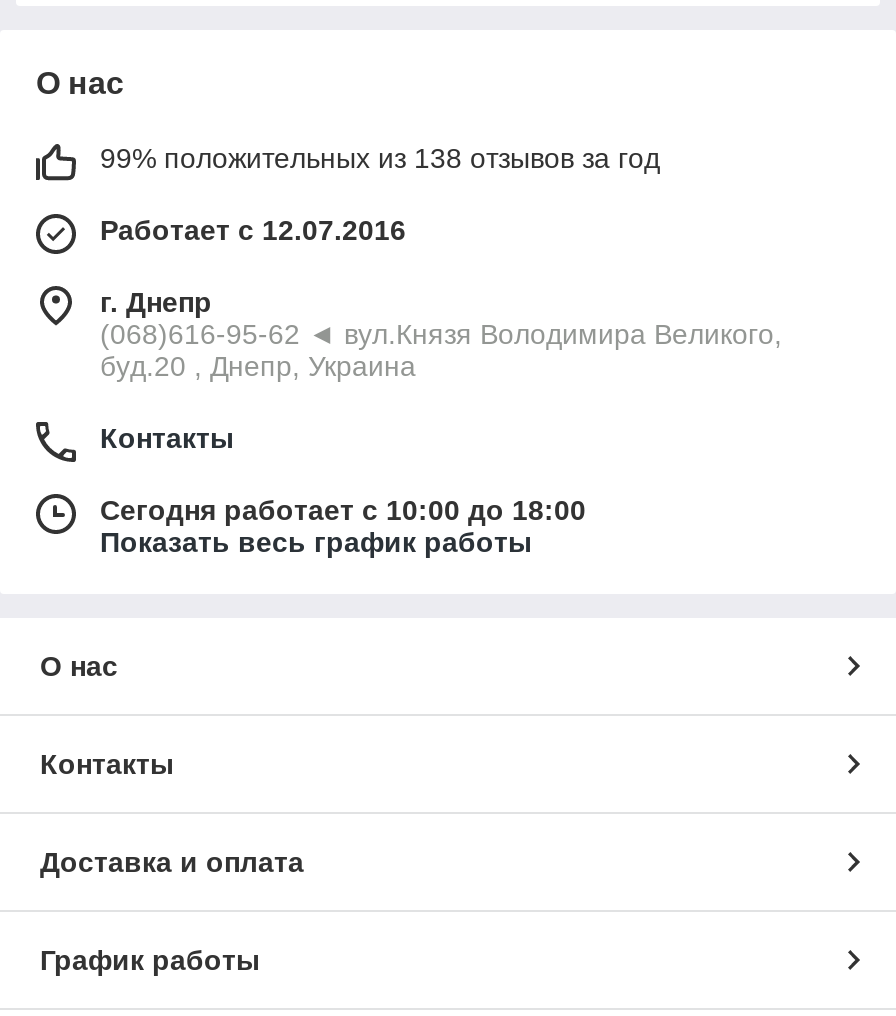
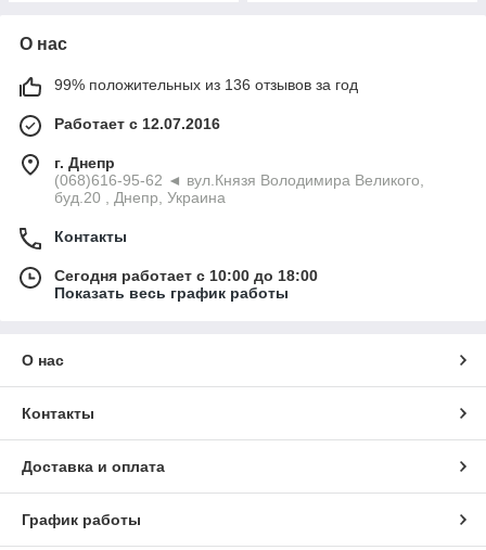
[100,142,660,174] 99% положительных из 138 отзывов за год -> [54,76,358,93] 99% положительных из 136 отзывов за год

